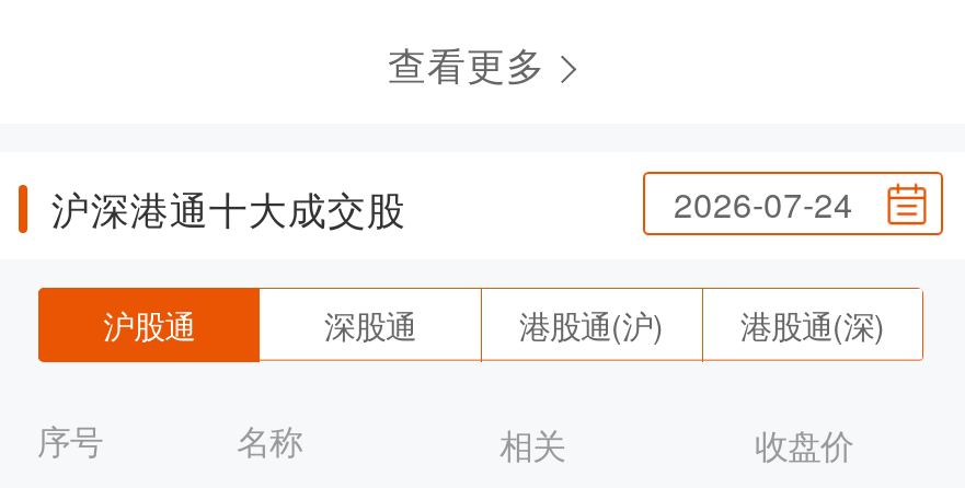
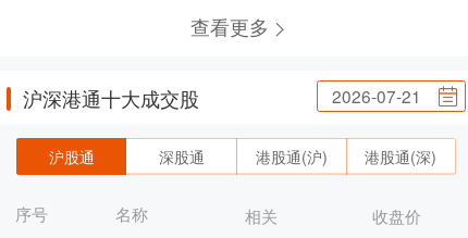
[674,179,853,227] 2026-07-24 -> [332,84,421,108] 2026-07-21

